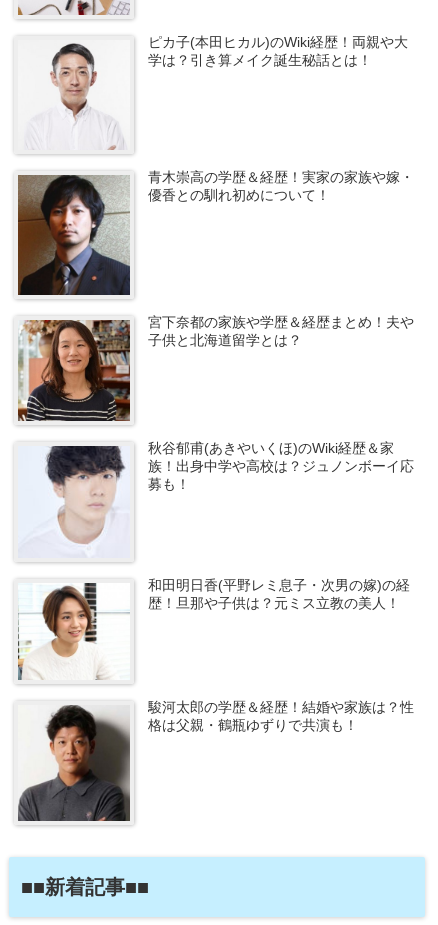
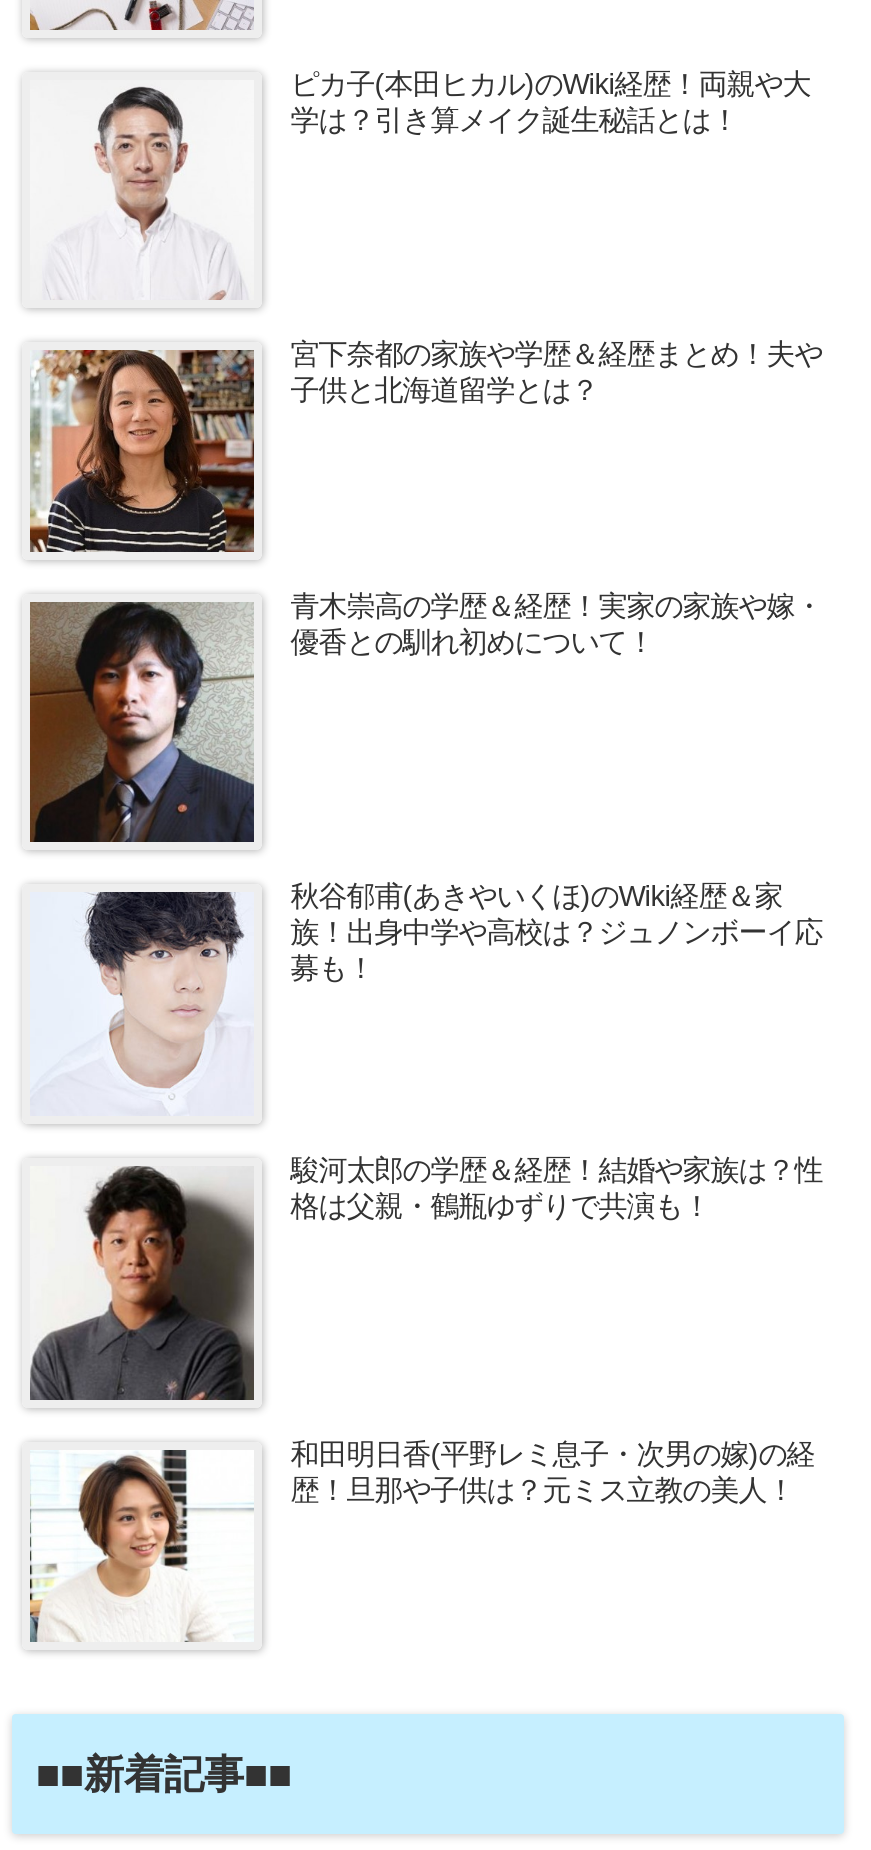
moved [17,169,414,296] -> [28,590,822,844]: [image] | 青木崇高の学歴＆経歴！実家の家族や嫁・ | 優香との馴れ初めについて！
moved [18,314,414,422] -> [30,337,822,554]: [image] | 宮下奈都の家族や学歴＆経歴まとめ！夫や | 子供と北海道留学とは？
moved [16,577,410,680] -> [26,1437,814,1644]: [image] | 和田明日香(平野レミ息子・次男の嫁)の経 | 歴！旦那や子供は？元ミス立教の美人！
moved [18,699,414,822] -> [28,1154,822,1402]: [image] | 駿河太郎の学歴＆経歴！結婚や家族は？性 | 格は父親・鶴瓶ゆずりで共演も！

